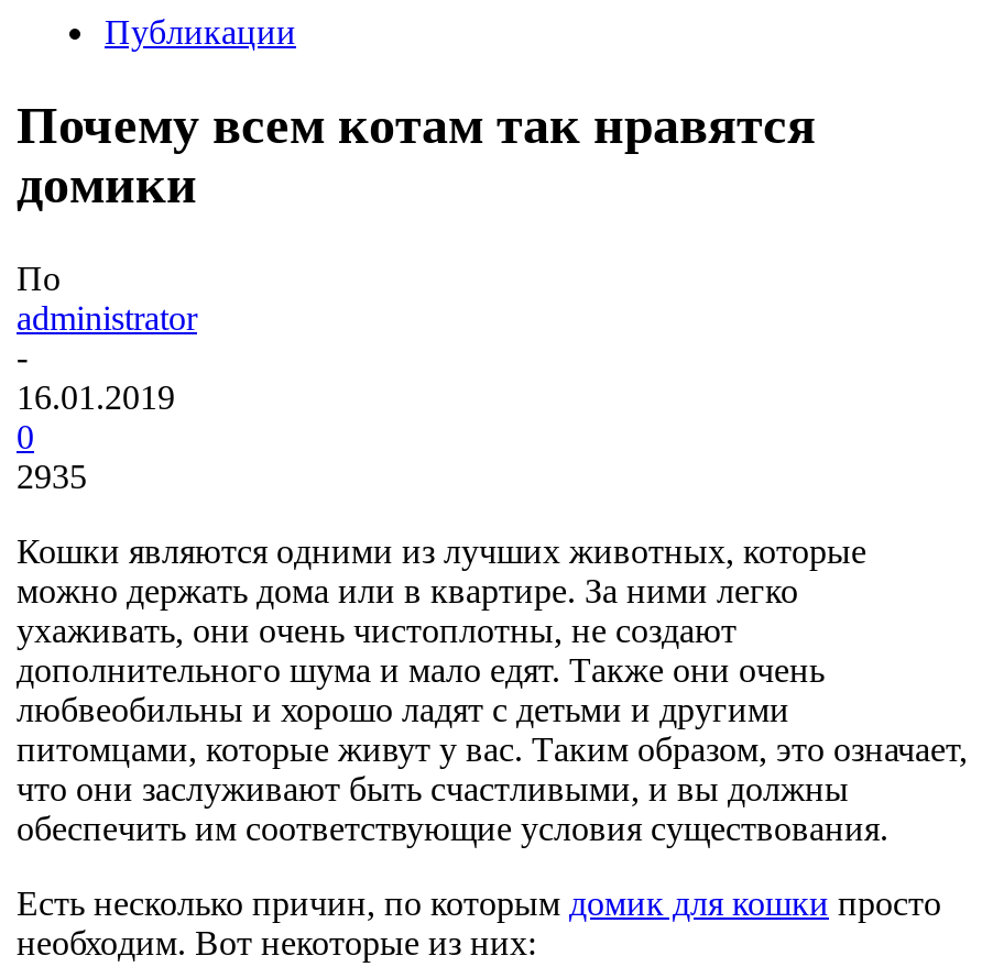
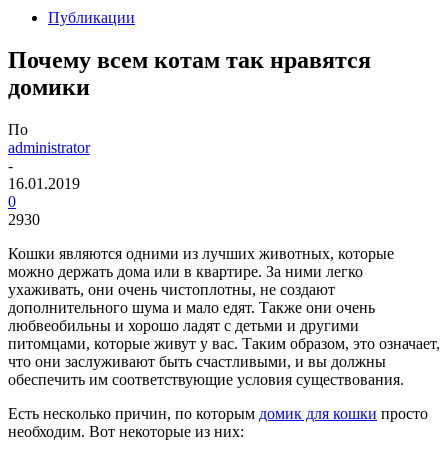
[17,457,87,495] 2935 -> [8,211,40,228] 2930

